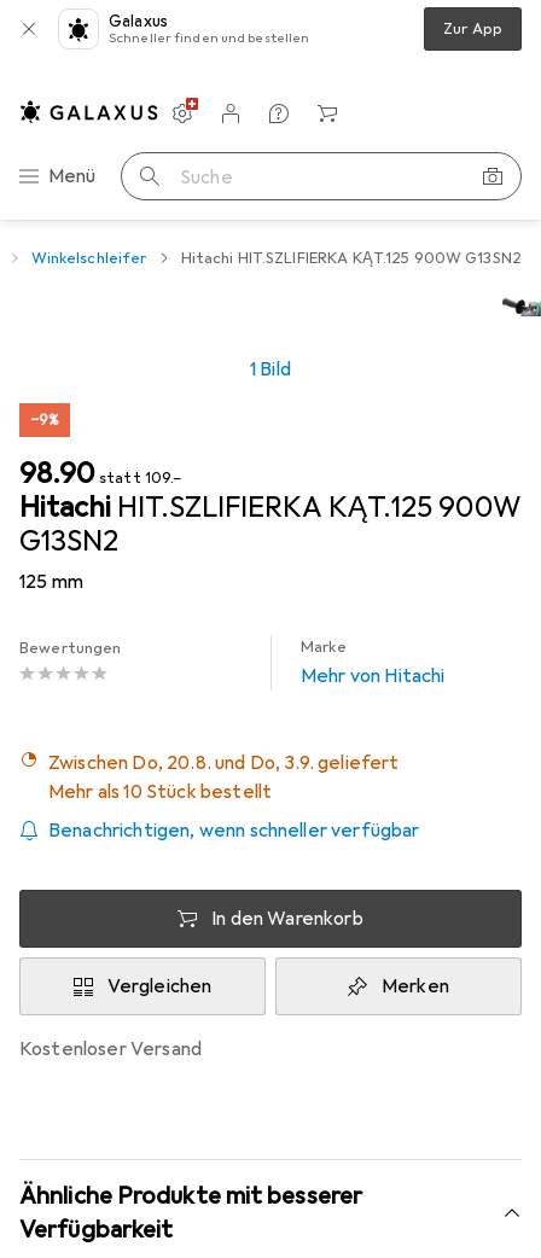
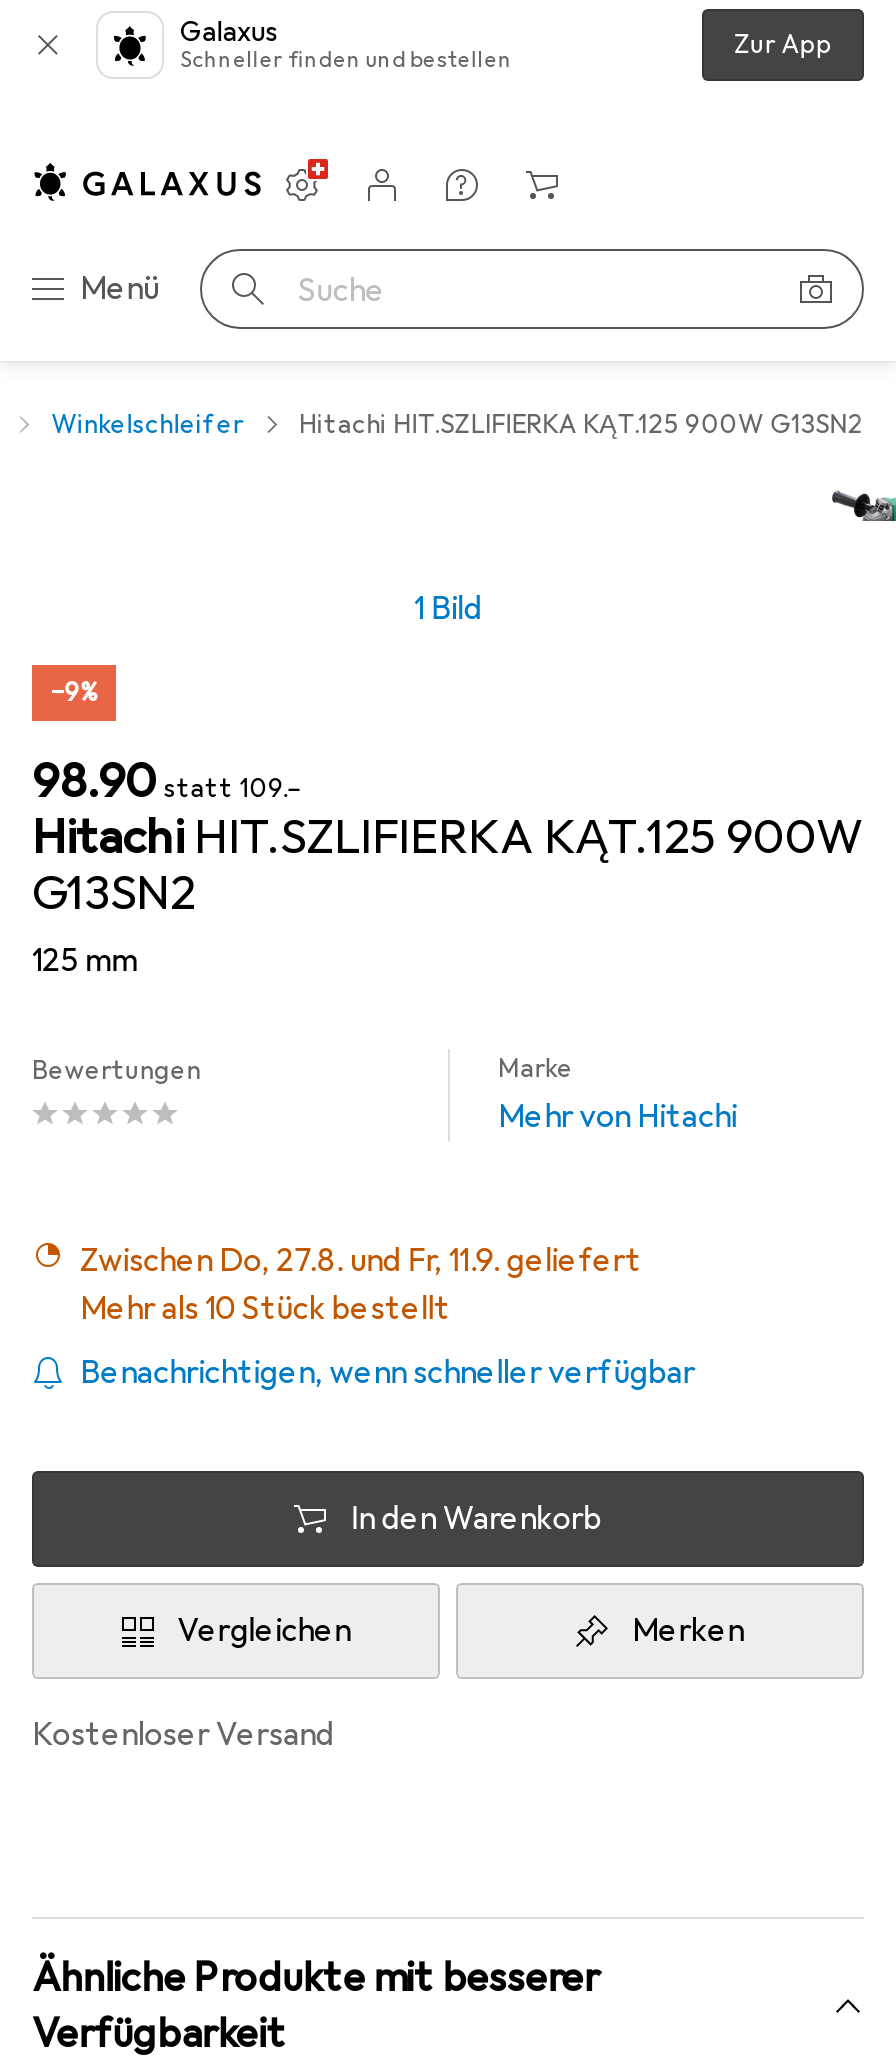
[59,751,399,775] Zwischen Do, 20.8. und Do, 3.9. geliefert -> [98,1241,641,1281] Zwischen Do, 27.8. und Fr, 11.9. geliefert

